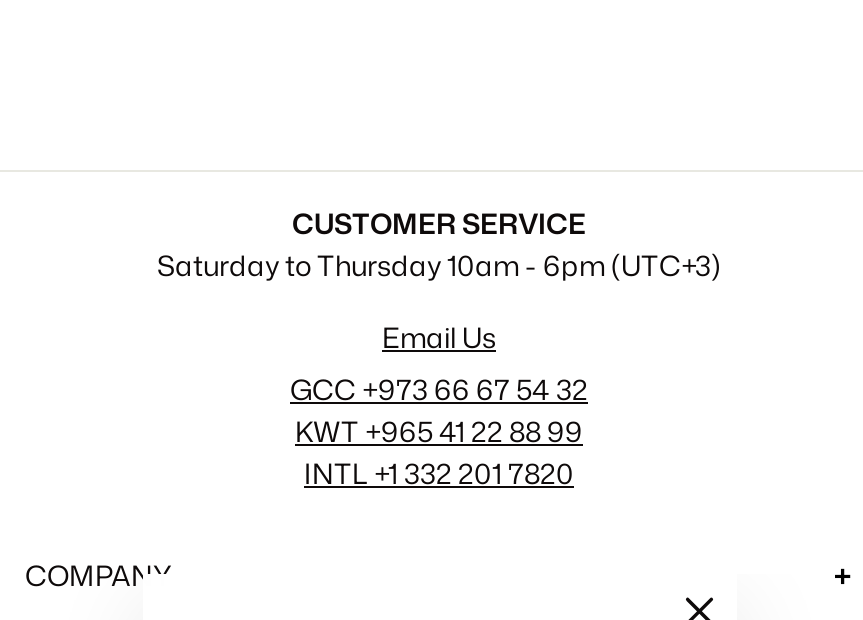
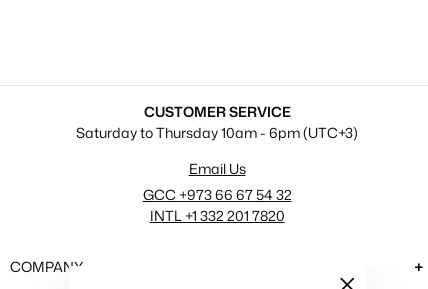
[295,413,583,451] KWT +965 41 22 88 99 -> none

